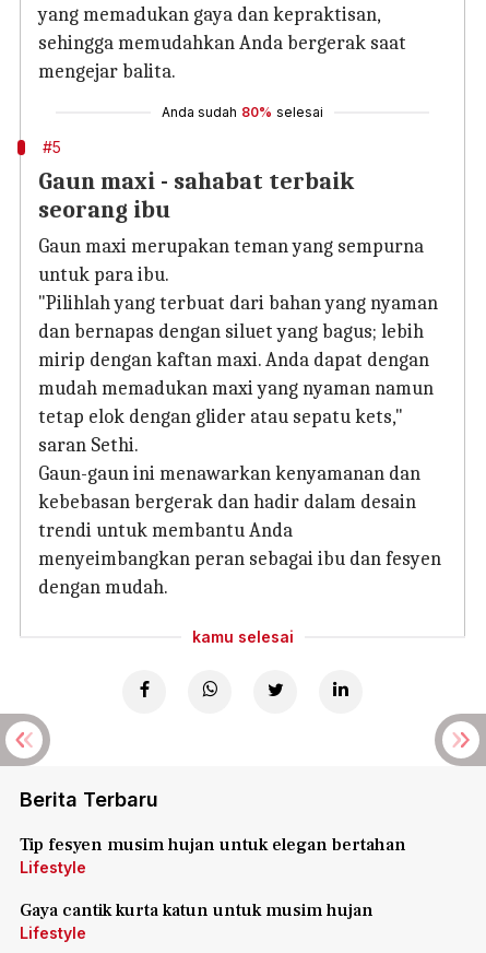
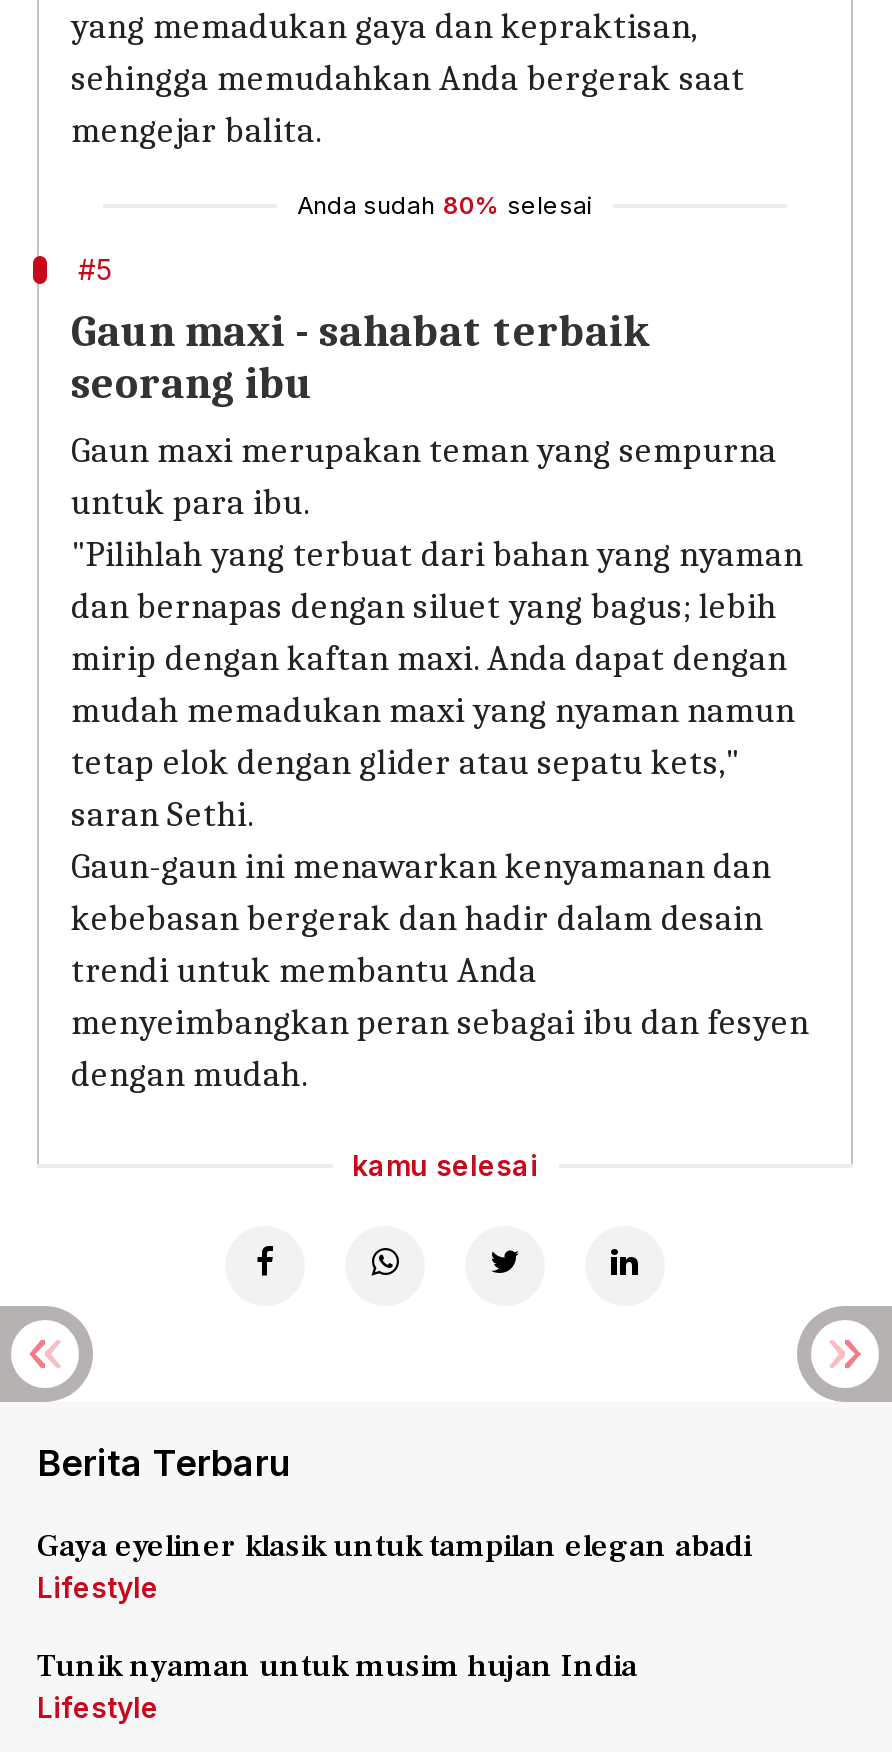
[20,834,406,856] Tip fesyen musim hujan untuk elegan bertahan -> [37,1526,751,1566] Gaya eyeliner klasik untuk tampilan elegan abadi
[20,899,374,921] Gaya cantik kurta katun untuk musim hujan -> [37,1646,637,1686] Tunik nyaman untuk musim hujan India

